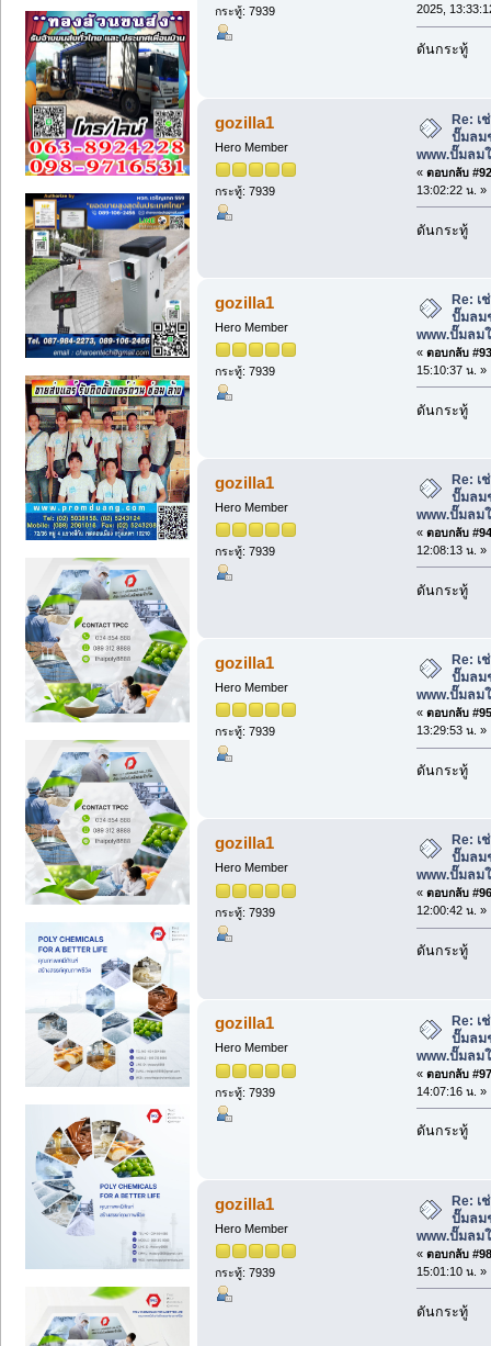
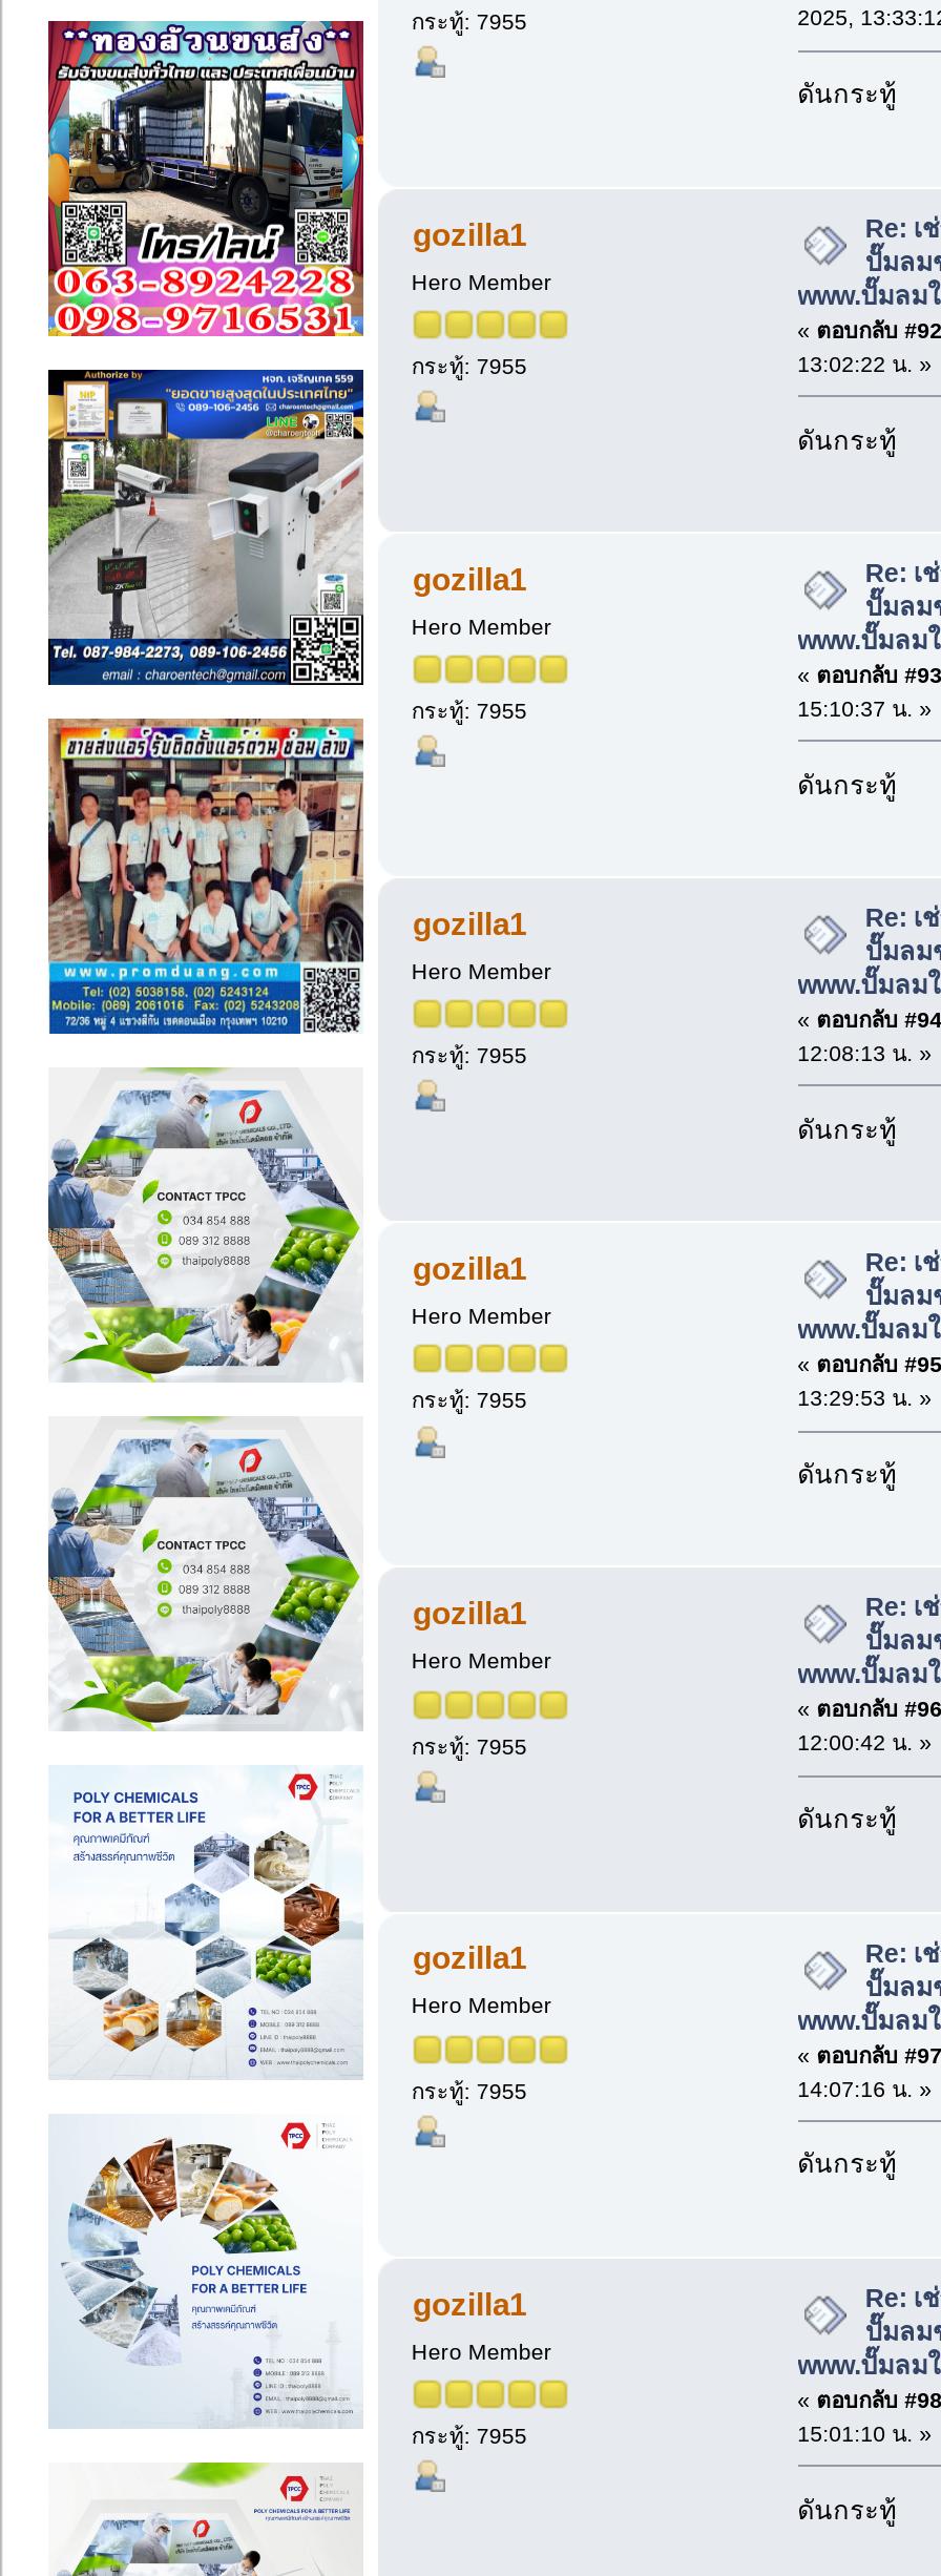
[215,4,275,17] กระทู้: 7939 -> [411,8,527,33] กระทู้: 7955
[215,184,275,198] กระทู้: 7939 -> [411,353,527,378] กระทู้: 7955
[24,365,275,504] [image] | กระทู้: 7939 -> [46,698,527,964] [image] | กระทู้: 7955
[215,545,275,558] กระทู้: 7939 -> [411,1043,527,1068] กระทู้: 7955
[215,725,275,738] กระทู้: 7939 -> [411,1388,527,1413] กระทู้: 7955
[215,905,275,918] กระทู้: 7939 -> [411,1733,527,1758] กระทู้: 7955
[215,1086,275,1099] กระทู้: 7939 -> [411,2078,527,2103] กระทู้: 7955
[215,1266,275,1279] กระทู้: 7939 -> [411,2422,527,2448] กระทู้: 7955

